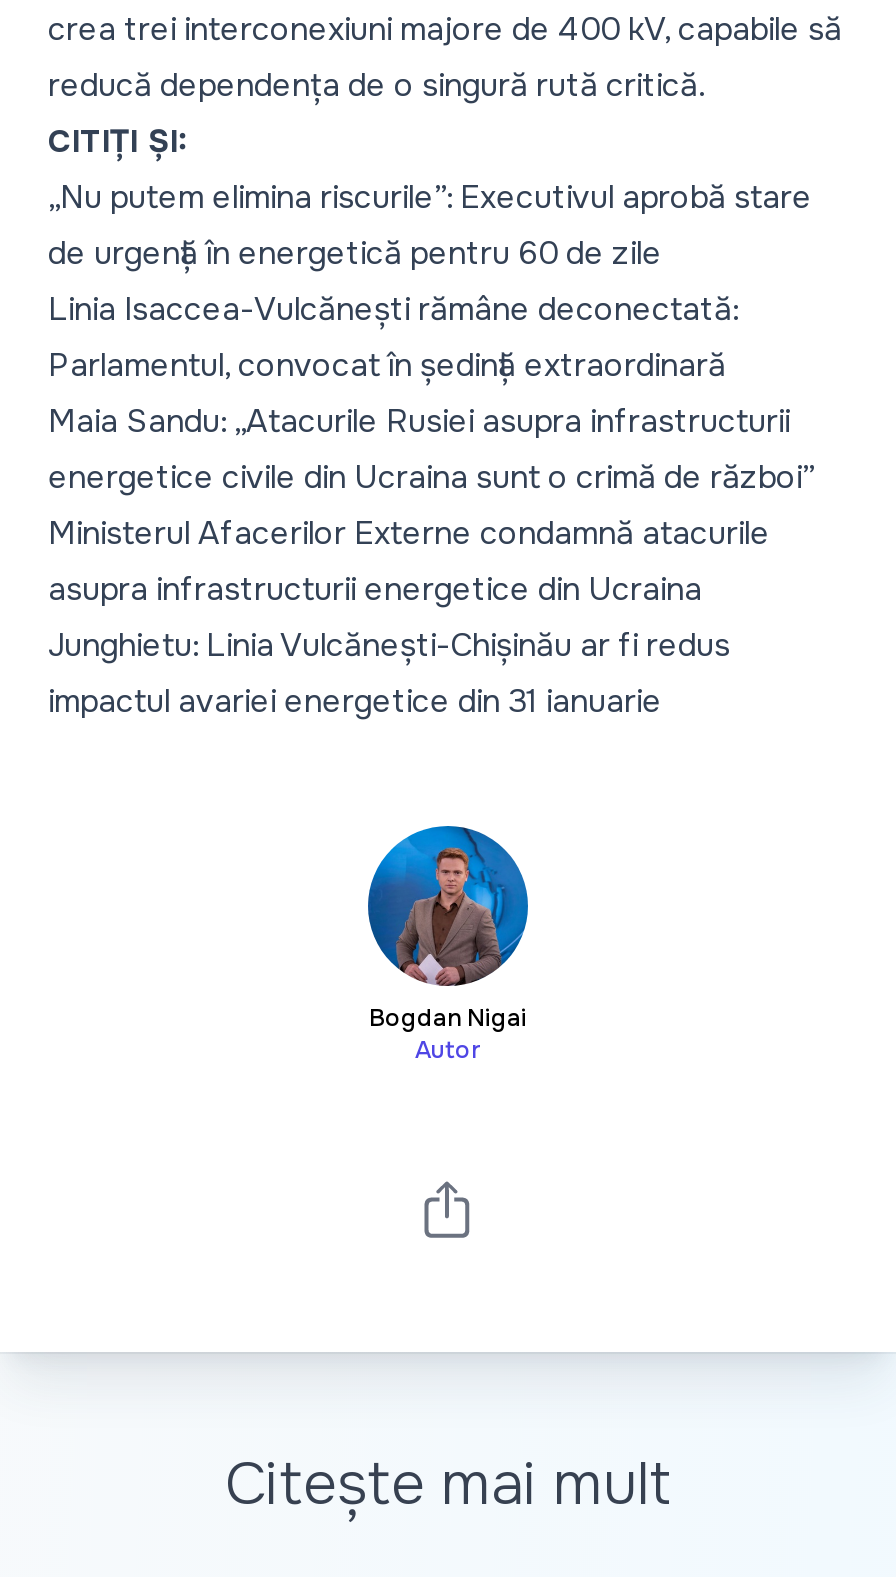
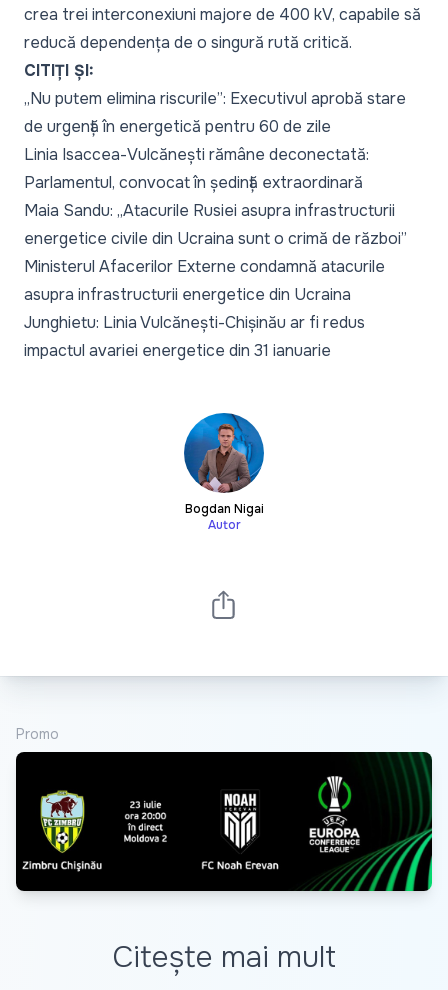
none -> [15,751,433,892] [image]
none -> [16,725,59,743] Promo

